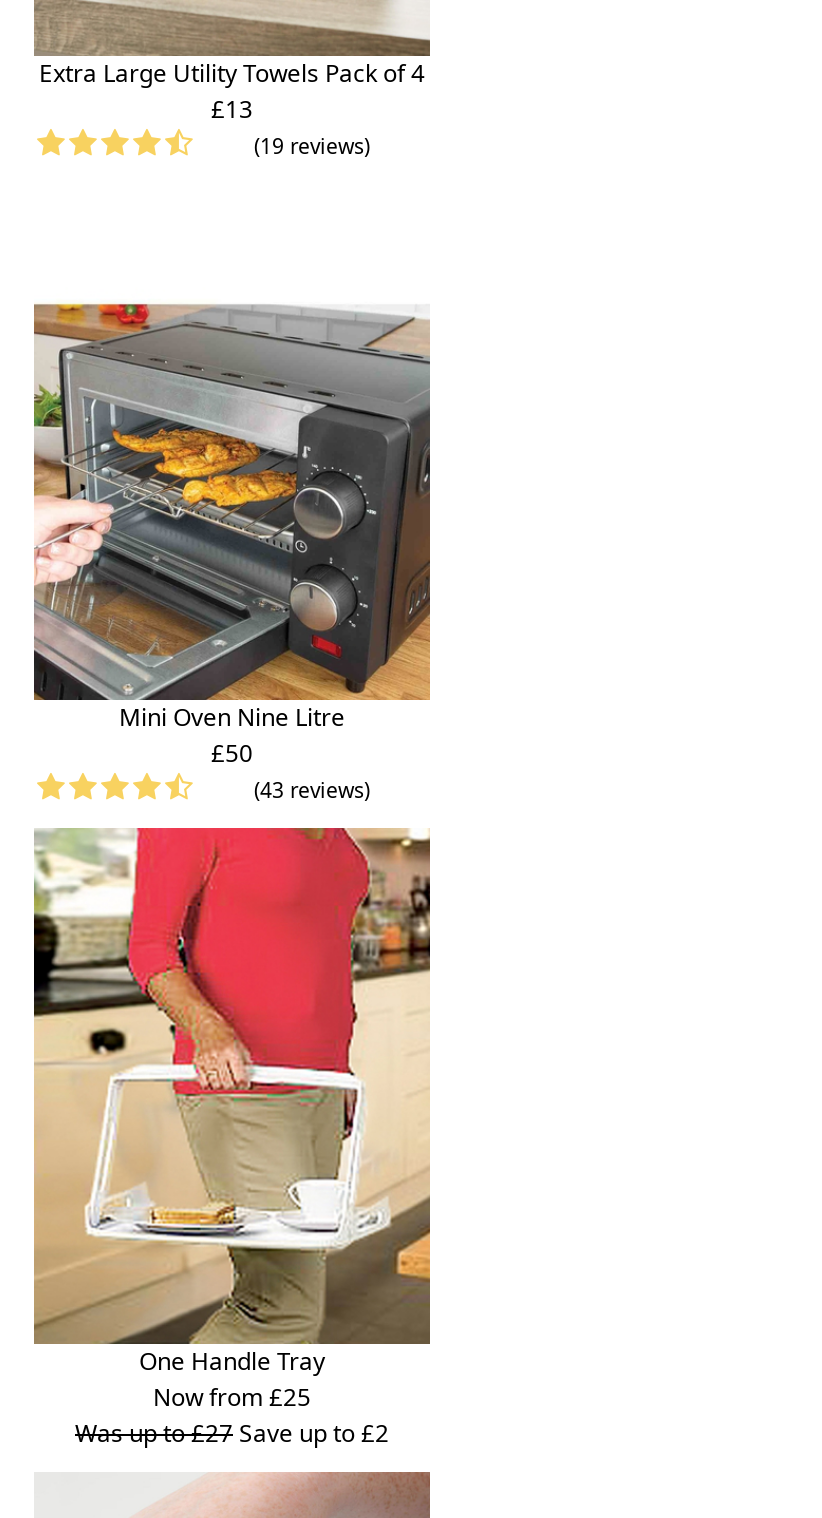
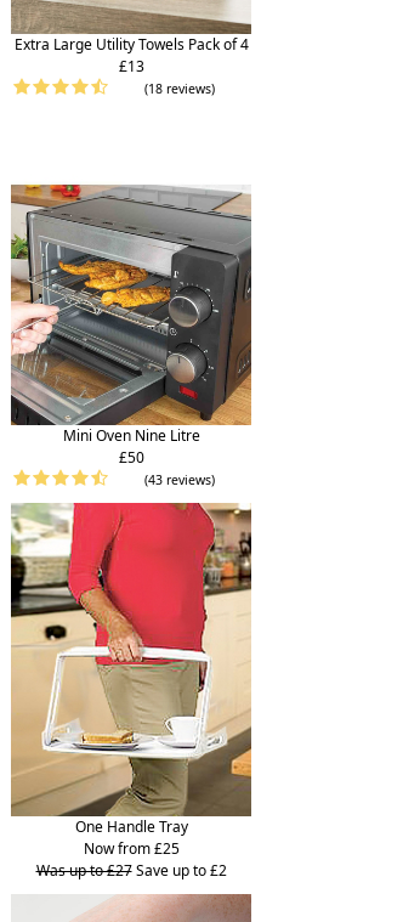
[254,131,370,159] (19 reviews) -> [144,80,215,97] (18 reviews)

